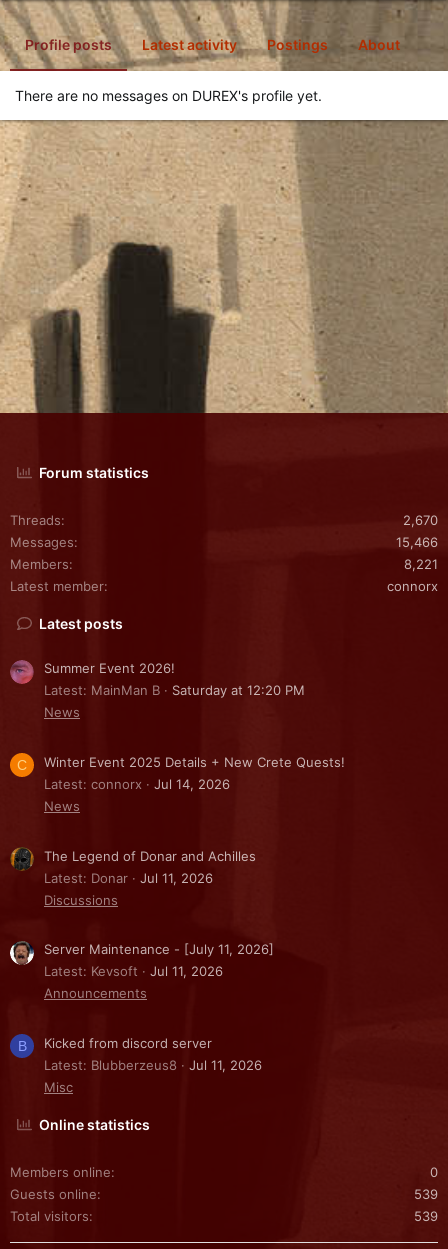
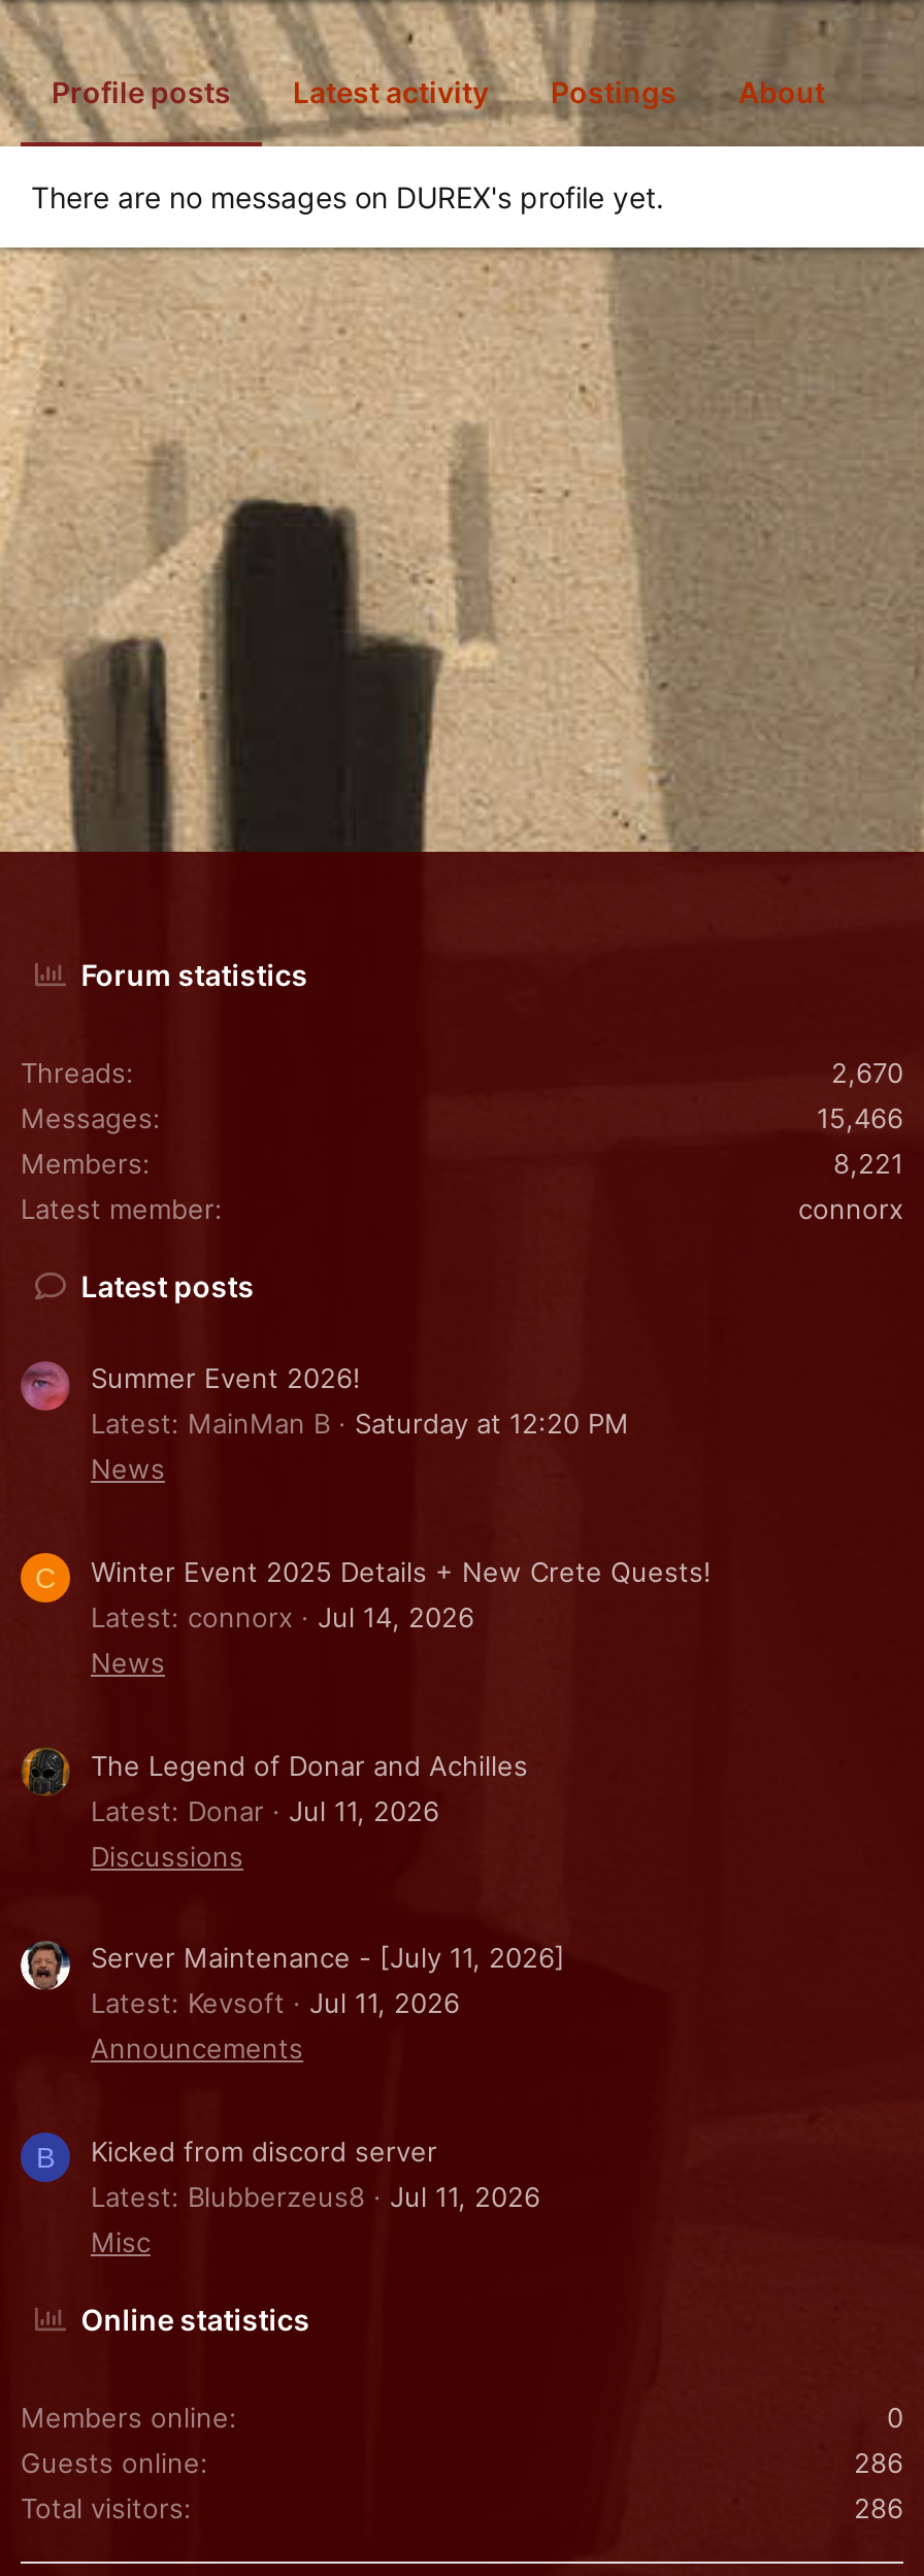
[414,1186,438,1202] 539 -> [854,2446,903,2479] 286
[414,1208,438,1224] 539 -> [854,2491,903,2524] 286

